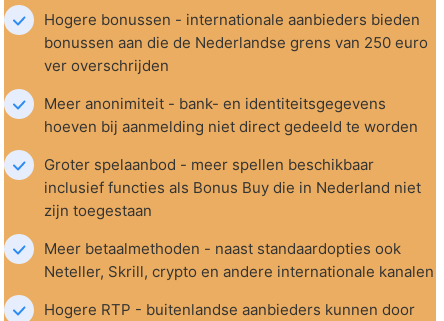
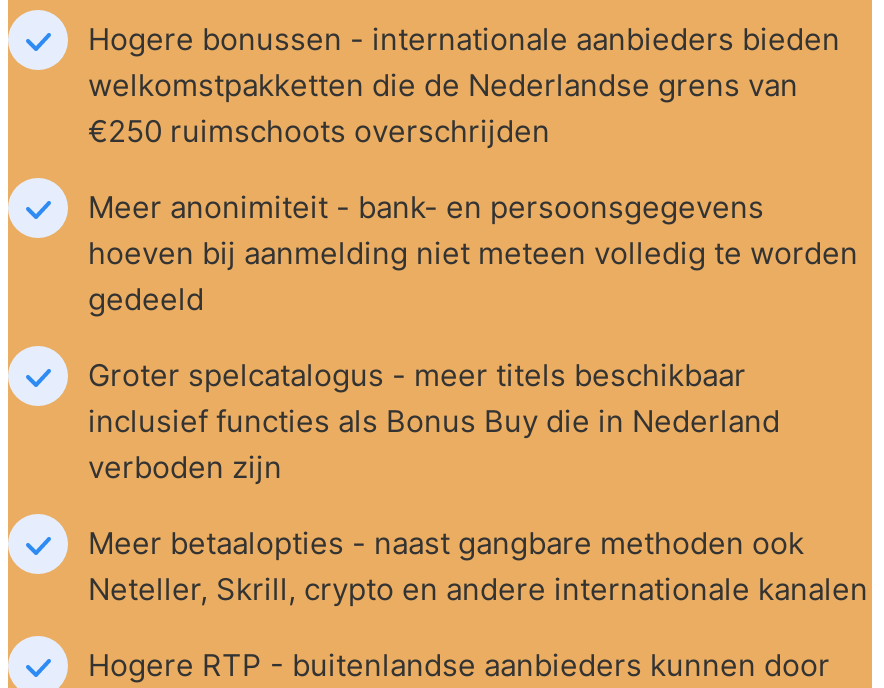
[44,33,428,75] bonussen aan die de Nederlandse grens van 250 euro | ver overschrijden -> [88,66,798,150] welkomstpakketten die de Nederlandse grens van | €250 ruimschoots overschrijden
[44,94,418,136] Meer anonimiteit - bank- en identiteitsgegevens | hoeven bij aanmelding niet direct gedeeld te worden -> [88,188,858,318] Meer anonimiteit - bank- en persoonsgegevens | hoeven bij aanmelding niet meteen volledig te worden | gedeeld
[44,155,421,220] Groter spelaanbod - meer spellen beschikbaar | inclusief functies als Bonus Buy die in Nederland niet | zijn toegestaan -> [88,356,780,486] Groter spelcatalogus - meer titels beschikbaar | inclusief functies als Bonus Buy die in Nederland | verboden zijn
[44,239,401,258] Meer betaalmethoden - naast standaardopties ook -> [88,524,804,562] Meer betaalopties - naast gangbare methoden ook

